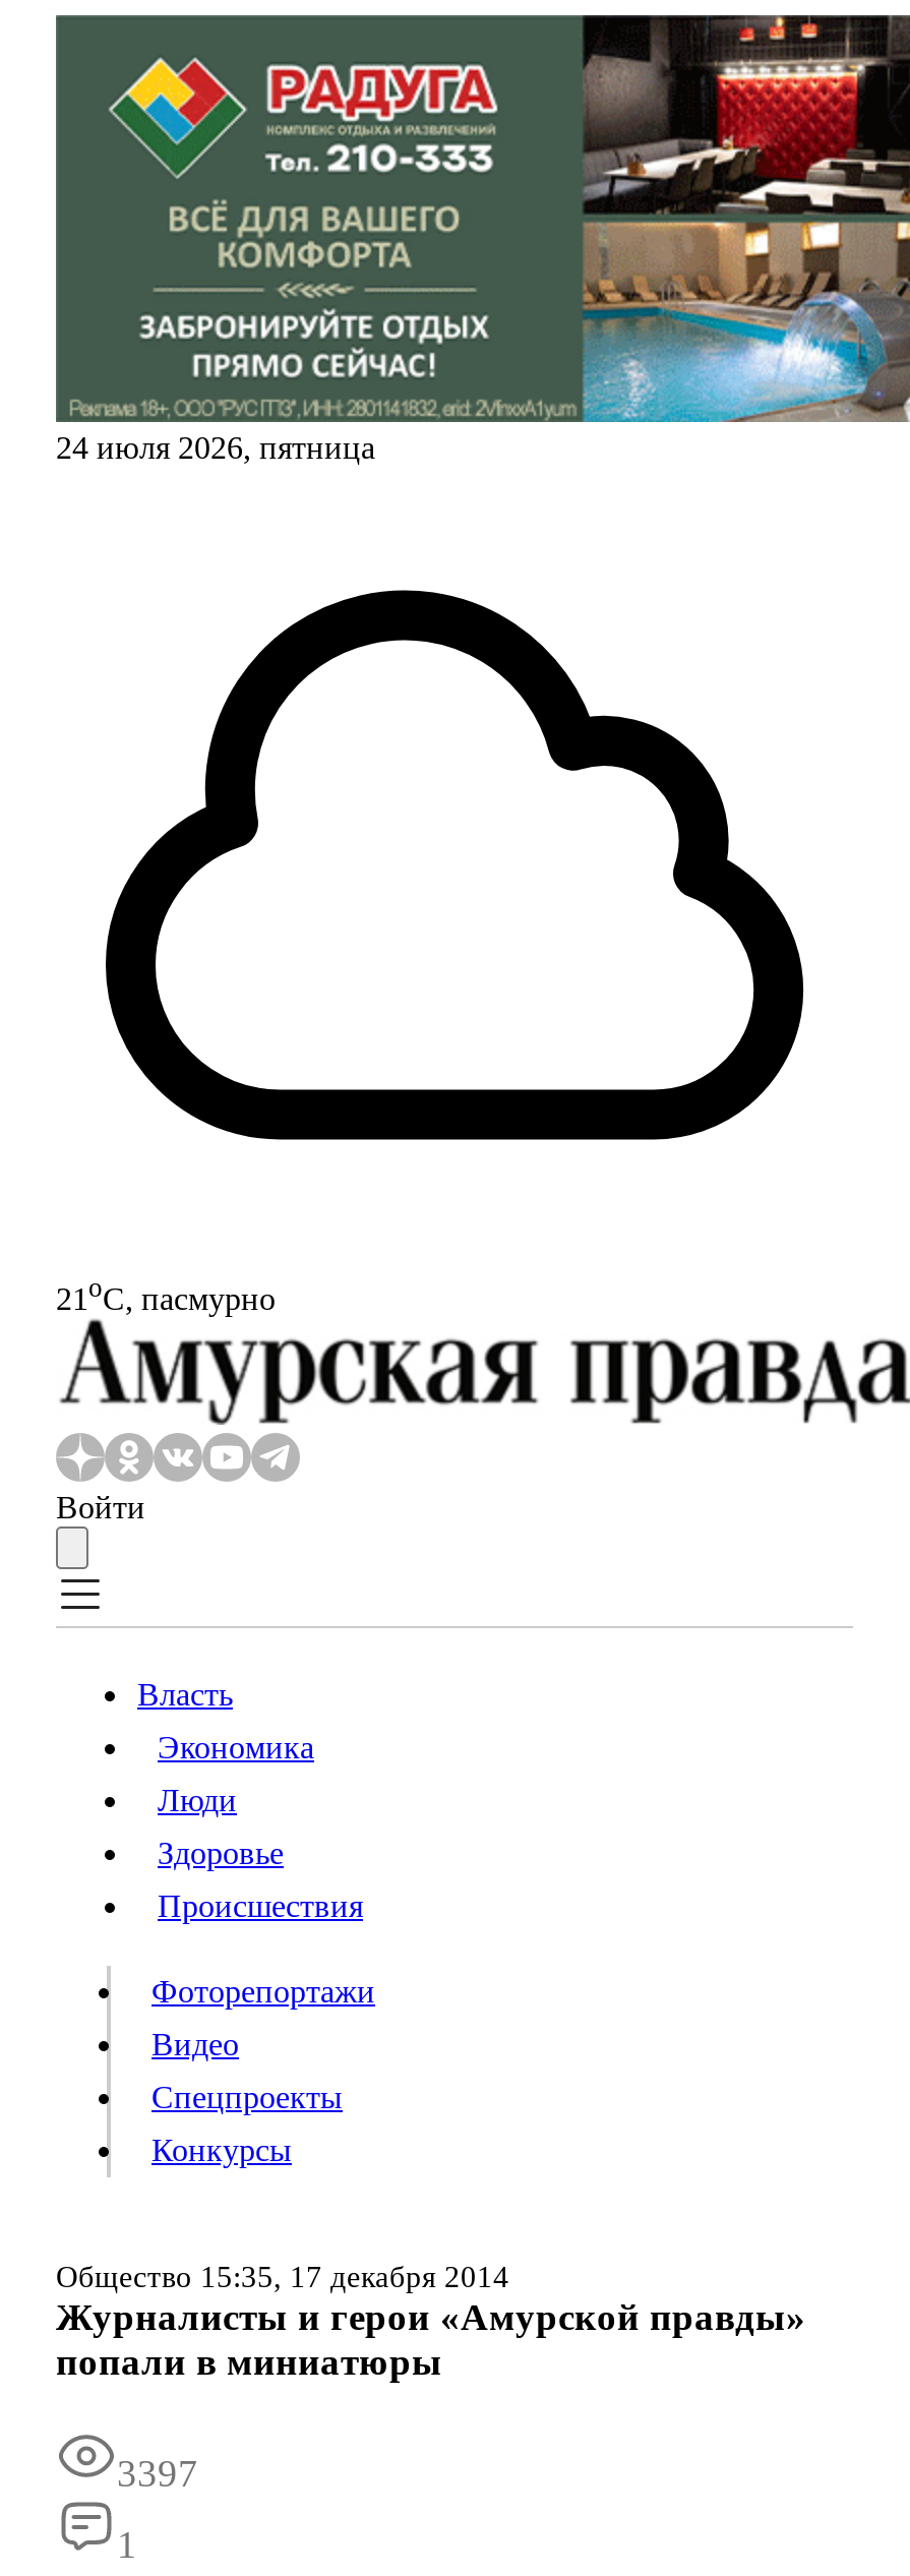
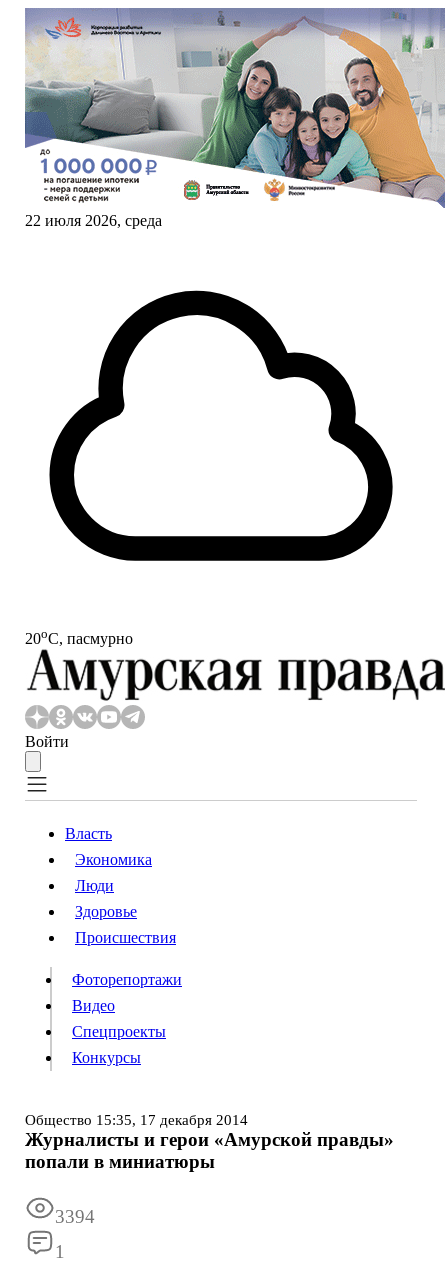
[54,13,904,465] [image] | 24 июля 2026, пятница -> [25,8,442,229] [image] | 22 июля 2026, среда
[56,1272,276,1316] 21oС, пасмурно -> [25,626,133,647] 20oС, пасмурно
[117,2453,198,2495] 3397 -> [55,1206,95,1227] 3394

